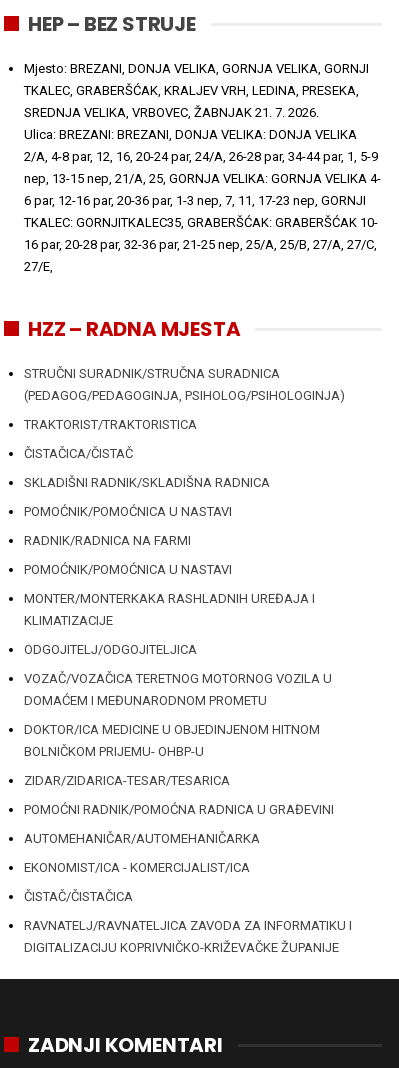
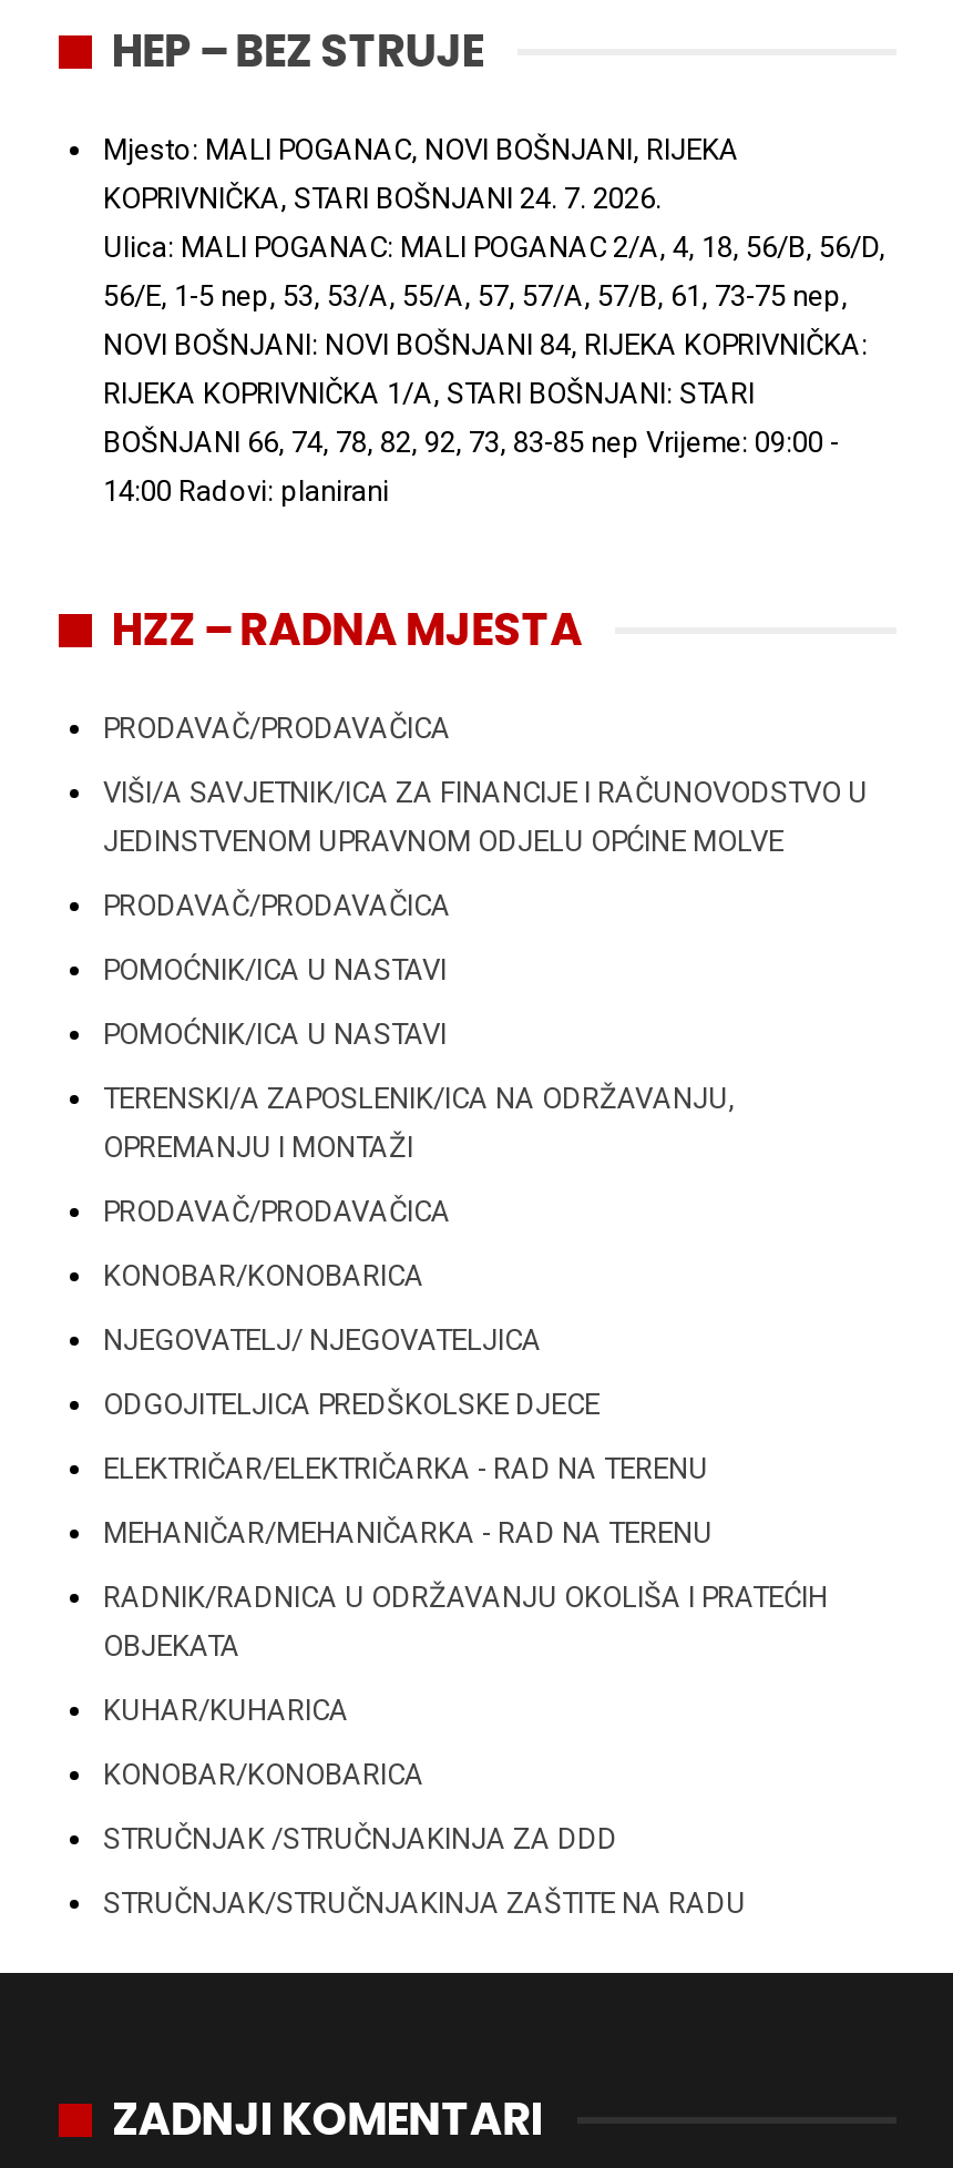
[24,61,381,274] Mjesto: BREZANI, DONJA VELIKA, GORNJA VELIKA, GORNJI | TKALEC, GRABERŠĆAK, KRALJEV VRH, LEDINA, PRESEKA, | SREDNJA VELIKA, VRBOVEC, ŽABNJAK 21. 7. 2026. | Ulica: BREZANI: BREZANI, DONJA VELIKA: DONJA VELIKA | 2/A, 4-8 par, 12, 16, 20-24 par, 24/A, 26-28 par, 34-44 par, 1, 5-9 | nep, 13-15 nep, 21/A, 25, GORNJA VELIKA: GORNJA VELIKA 4- | 6 par, 12-16 par, 20-36 par, 1-3 nep, 7, 11, 17-23 nep, GORNJI | TKALEC: GORNJITKALEC35, GRABERŠĆAK: GRABERŠĆAK 10- | 16 par, 20-28 par, 32-36 par, 21-25 nep, 25/A, 25/B, 27/A, 27/C, | 27/E, -> [103,133,885,508] Mjesto: MALI POGANAC, NOVI BOŠNJANI, RIJEKA | KOPRIVNIČKA, STARI BOŠNJANI 24. 7. 2026. | Ulica: MALI POGANAC: MALI POGANAC 2/A, 4, 18, 56/B, 56/D, | 56/E, 1-5 nep, 53, 53/A, 55/A, 57, 57/A, 57/B, 61, 73-75 nep, | NOVI BOŠNJANI: NOVI BOŠNJANI 84, RIJEKA KOPRIVNIČKA: | RIJEKA KOPRIVNIČKA 1/A, STARI BOŠNJANI: STARI | BOŠNJANI 66, 74, 78, 82, 92, 73, 83-85 nep Vrijeme: 09:00 - | 14:00 Radovi: planirani
[24,366,352,955] STRUČNI SURADNIK/STRUČNA SURADNICA | (PEDAGOG/PEDAGOGINJA, PSIHOLOG/PSIHOLOGINJA) | TRAKTORIST/TRAKTORISTICA | ČISTAČICA/ČISTAČ | SKLADIŠNI RADNIK/SKLADIŠNA RADNICA | POMOĆNIK/POMOĆNICA U NASTAVI | RADNIK/RADNICA NA FARMI | POMOĆNIK/POMOĆNICA U NASTAVI | MONTER/MONTERKAKA RASHLADNIH UREĐAJA I | KLIMATIZACIJE | ODGOJITELJ/ODGOJITELJICA | VOZAČ/VOZAČICA TERETNOG MOTORNOG VOZILA U | DOMAĆEM I MEĐUNARODNOM PROMETU | DOKTOR/ICA MEDICINE U OBJEDINJENOM HITNOM | BOLNIČKOM PRIJEMU- OHBP-U | ZIDAR/ZIDARICA-TESAR/TESARICA | POMOĆNI RADNIK/POMOĆNA RADNICA U GRAĐEVINI | AUTOMEHANIČAR/AUTOMEHANIČARKA | EKONOMIST/ICA - KOMERCIJALIST/ICA | ČISTAČ/ČISTAČICA | RAVNATELJ/RAVNATELJICA ZAVODA ZA INFORMATIKU I | DIGITALIZACIJU KOPRIVNIČKO-KRIŽEVAČKE ŽUPANIJE -> [103,712,868,1920] PRODAVAČ/PRODAVAČICA | VIŠI/A SAVJETNIK/ICA ZA FINANCIJE I RAČUNOVODSTVO U | JEDINSTVENOM UPRAVNOM ODJELU OPĆINE MOLVE | PRODAVAČ/PRODAVAČICA | POMOĆNIK/ICA U NASTAVI | POMOĆNIK/ICA U NASTAVI | TERENSKI/A ZAPOSLENIK/ICA NA ODRŽAVANJU, | OPREMANJU I MONTAŽI | PRODAVAČ/PRODAVAČICA | KONOBAR/KONOBARICA | NJEGOVATELJ/ NJEGOVATELJICA | ODGOJITELJICA PREDŠKOLSKE DJECE | ELEKTRIČAR/ELEKTRIČARKA - RAD NA TERENU | MEHANIČAR/MEHANIČARKA - RAD NA TERENU | RADNIK/RADNICA U ODRŽAVANJU OKOLIŠA I PRATEĆIH | OBJEKATA | KUHAR/KUHARICA | KONOBAR/KONOBARICA | STRUČNJAK /STRUČNJAKINJA ZA DDD | STRUČNJAK/STRUČNJAKINJA ZAŠTITE NA RADU

